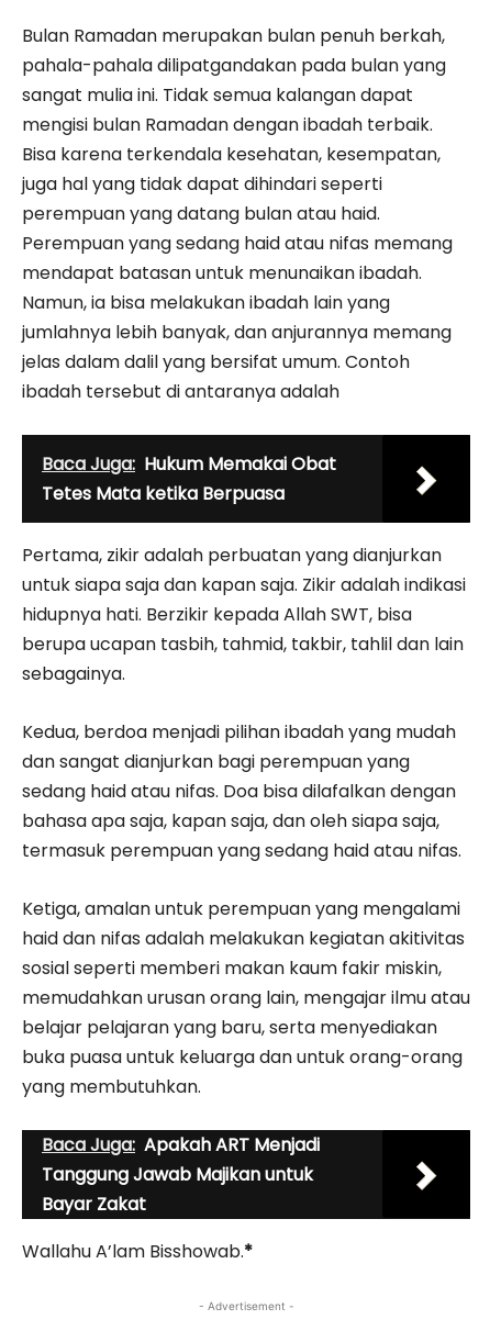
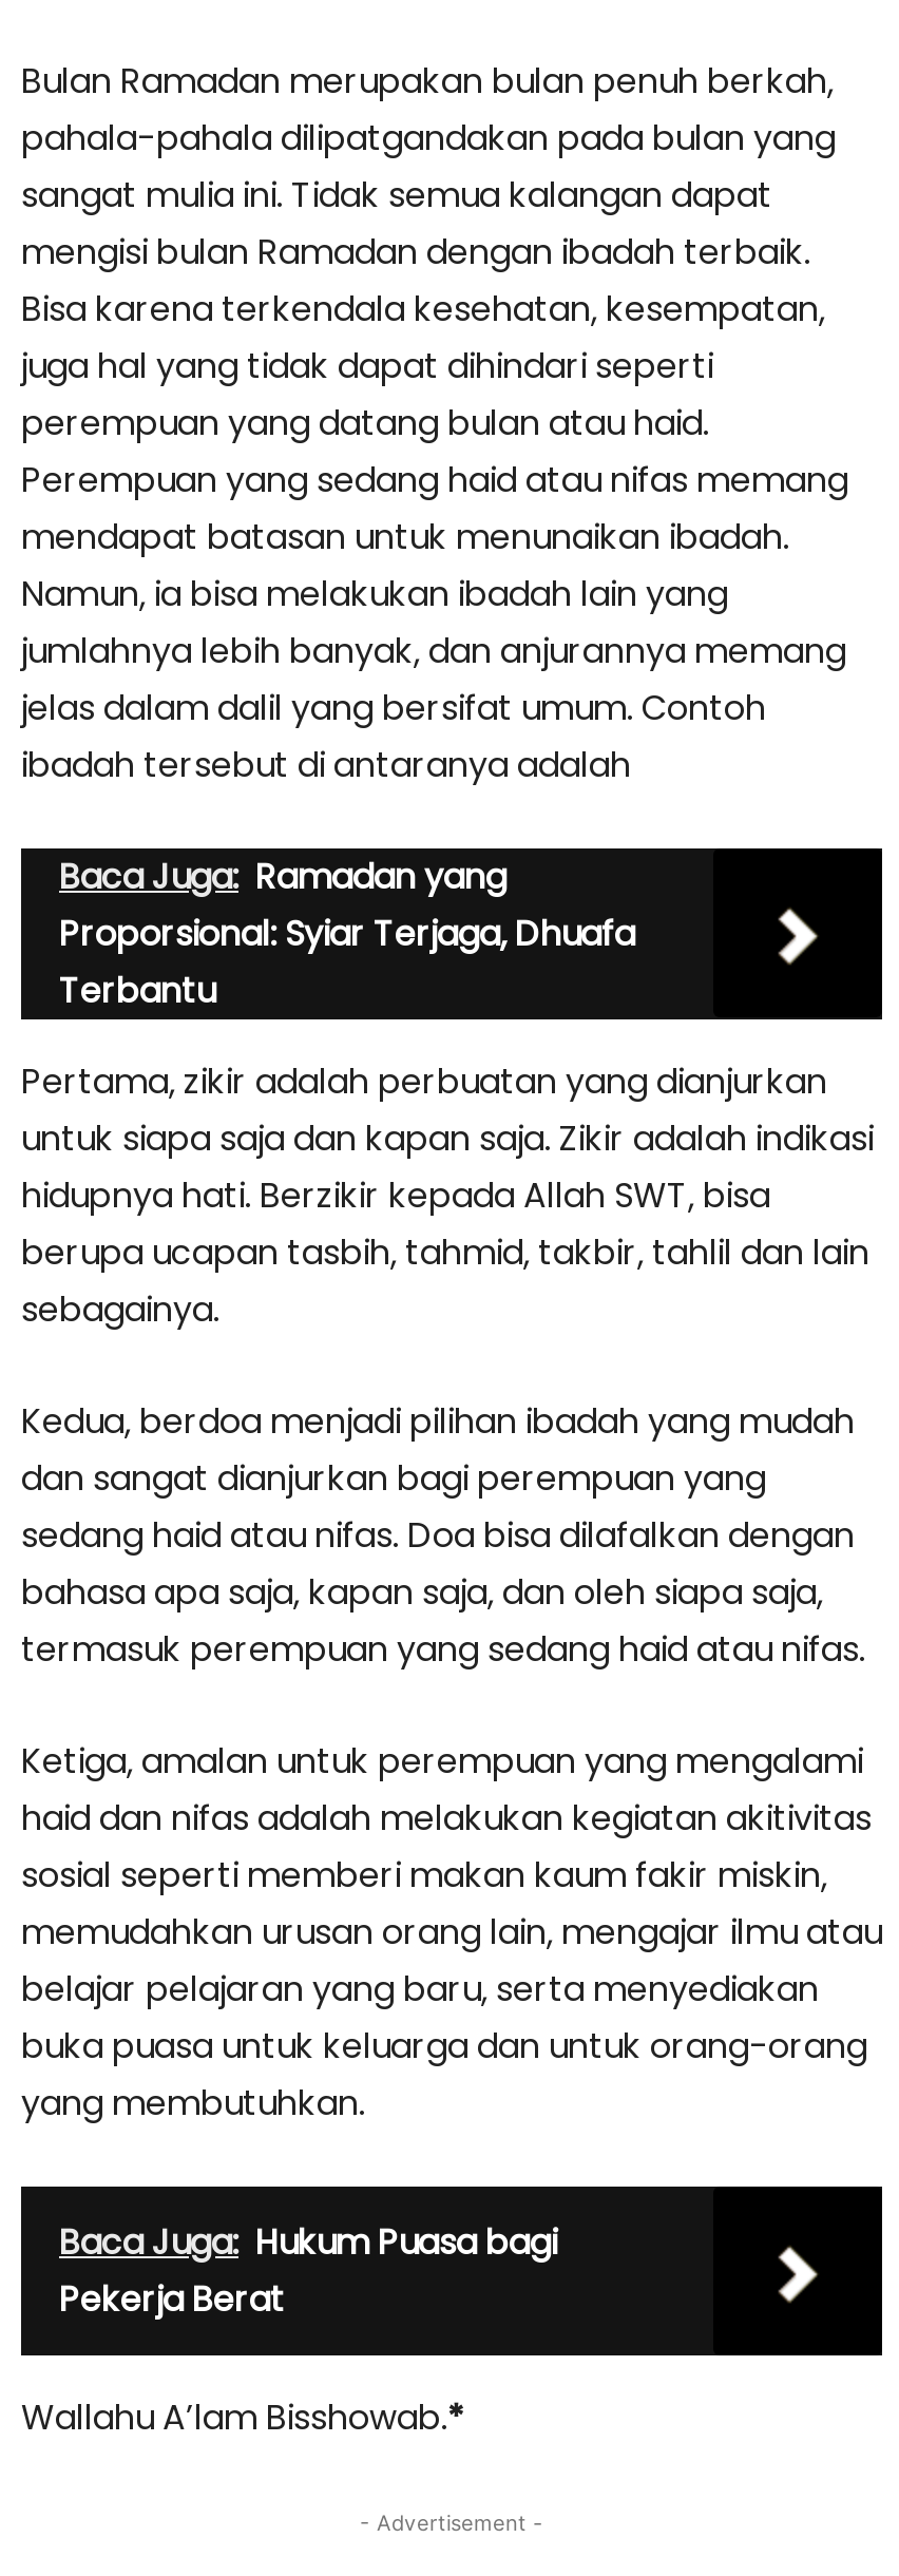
[42,451,336,506] Baca Juga: Hukum Memakai Obat | Tetes Mata ketika Berpuasa -> [59,852,635,1014] Baca Juga: Ramadan yang | Proporsional: Syiar Terjaga, Dhuafa | Terbantu
[42,1132,320,1217] Baca Juga: Apakah ART Menjadi | Tanggung Jawab Majikan untuk | Bayar Zakat -> [59,2217,557,2323] Baca Juga: Hukum Puasa bagi | Pekerja Berat

